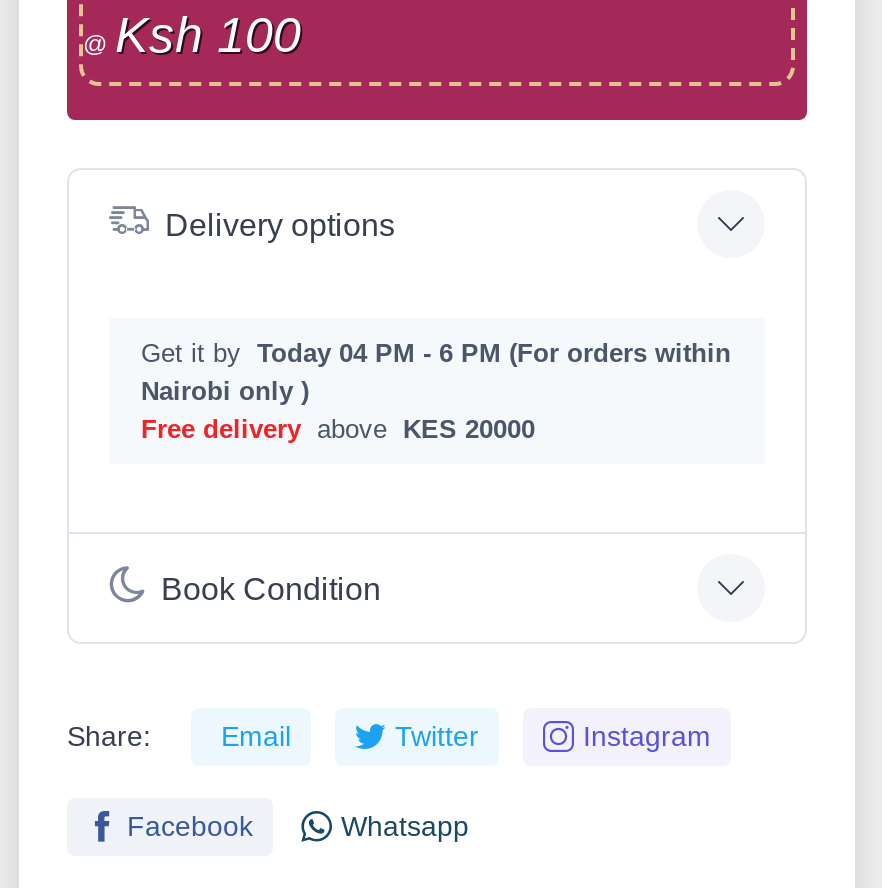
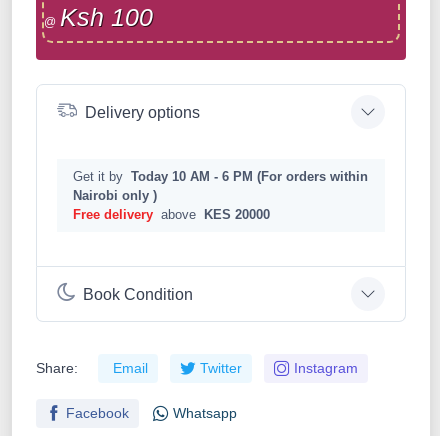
[141,338,731,368] Get it by Today 04 PM - 6 PM (For orders within -> [73,169,368,184] Get it by Today 10 AM - 6 PM (For orders within

